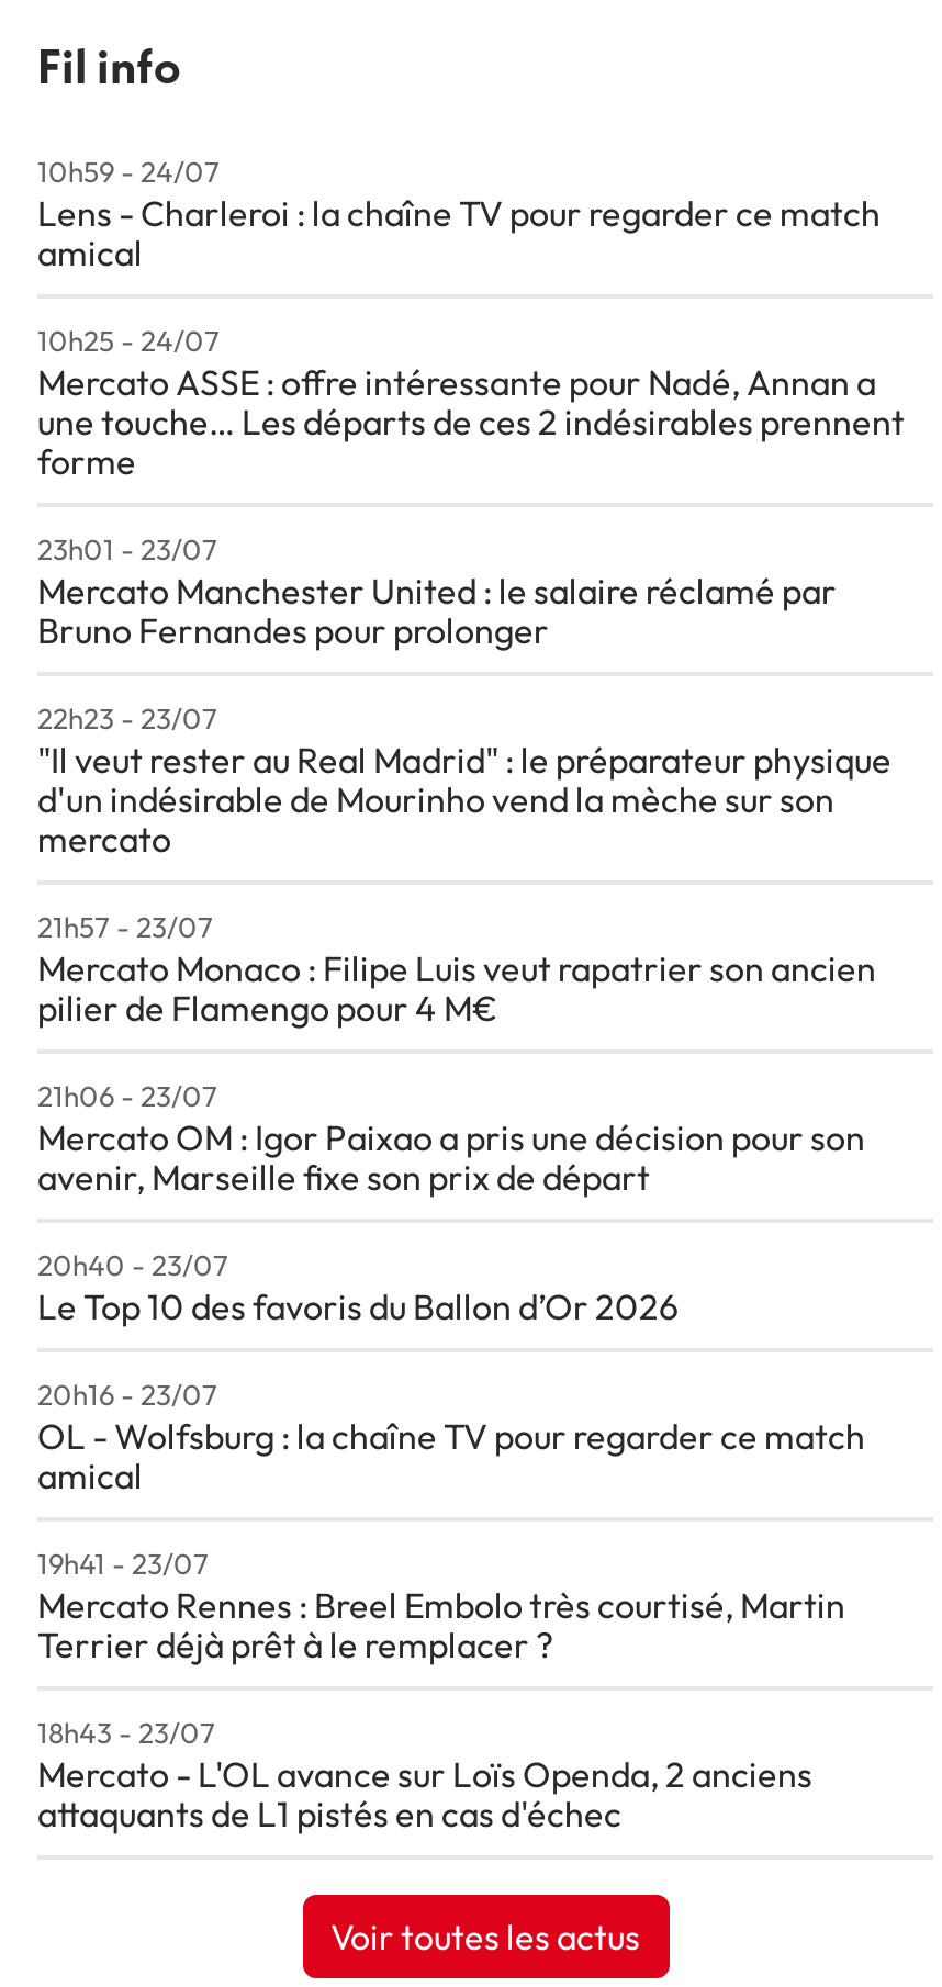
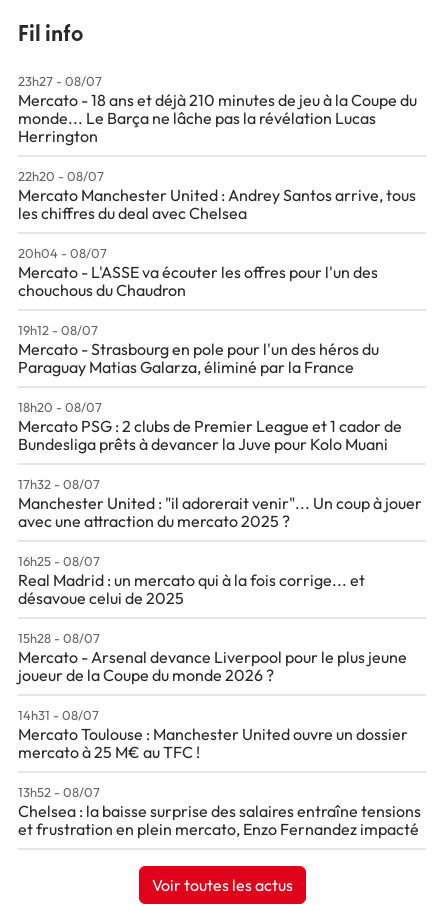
[37,154,881,275] 10h59 - 24/07 | Lens - Charleroi : la chaîne TV pour regarder ce match | amical -> [18,73,417,146] 23h27 - 08/07 | Mercato - 18 ans et déjà 210 minutes de jeu à la Coupe du | monde... Le Barça ne lâche pas la révélation Lucas | Herrington
[37,323,905,483] 10h25 - 24/07 | Mercato ASSE : offre intéressante pour Nadé, Annan a | une touche… Les départs de ces 2 indésirables prennent | forme -> [18,168,416,223] 22h20 - 08/07 | Mercato Manchester United : Andrey Santos arrive, tous | les chiffres du deal avec Chelsea
[37,532,837,652] 23h01 - 23/07 | Mercato Manchester United : le salaire réclamé par | Bruno Fernandes pour prolonger -> [18,245,378,300] 20h04 - 08/07 | Mercato - L'ASSE va écouter les offres pour l'un des | chouchous du Chaudron
[37,701,891,861] 22h23 - 23/07 | "Il veut rester au Real Madrid" : le préparateur physique | d'un indésirable de Mourinho vend la mèche sur son | mercato -> [18,322,379,377] 19h12 - 08/07 | Mercato - Strasbourg en pole pour l'un des héros du | Paraguay Matias Galarza, éliminé par la France
[37,909,876,1030] 21h57 - 23/07 | Mercato Monaco : Filipe Luis veut rapatrier son ancien | pilier de Flamengo pour 4 M€ -> [18,399,402,454] 18h20 - 08/07 | Mercato PSG : 2 clubs de Premier League et 1 cador de | Bundesliga prêts à devancer la Juve pour Kolo Muani
[37,1078,865,1199] 21h06 - 23/07 | Mercato OM : Igor Paixao a pris une décision pour son | avenir, Marseille fixe son prix de départ -> [18,476,422,531] 17h32 - 08/07 | Manchester United : "il adorerait venir"... Un coup à jouer | avec une attraction du mercato 2025 ?
[37,1247,679,1329] 20h40 - 23/07 | Le Top 10 des favoris du Ballon d’Or 2026 -> [18,553,365,608] 16h25 - 08/07 | Real Madrid : un mercato qui à la fois corrige... et | désavoue celui de 2025
[37,1377,865,1498] 20h16 - 23/07 | OL - Wolfsburg : la chaîne TV pour regarder ce match | amical -> [18,630,407,685] 15h28 - 08/07 | Mercato - Arsenal devance Liverpool pour le plus jeune | joueur de la Coupe du monde 2026 ?
[37,1546,845,1667] 19h41 - 23/07 | Mercato Rennes : Breel Embolo très courtisé, Martin | Terrier déjà prêt à le remplacer ? -> [18,707,408,762] 14h31 - 08/07 | Mercato Toulouse : Manchester United ouvre un dossier | mercato à 25 M€ au TFC !
[37,1715,812,1836] 18h43 - 23/07 | Mercato - L'OL avance sur Loïs Openda, 2 anciens | attaquants de L1 pistés en cas d'échec -> [18,784,421,839] 13h52 - 08/07 | Chelsea : la baisse surprise des salaires entraîne tensions | et frustration en plein mercato, Enzo Fernandez impacté

